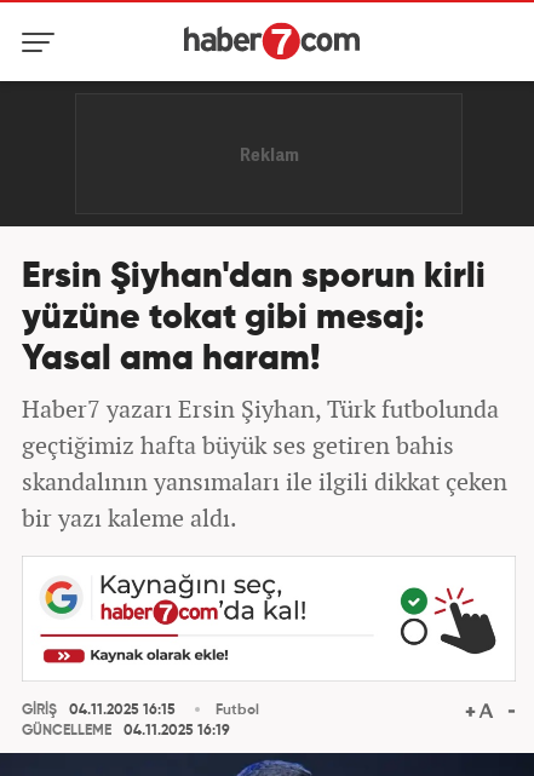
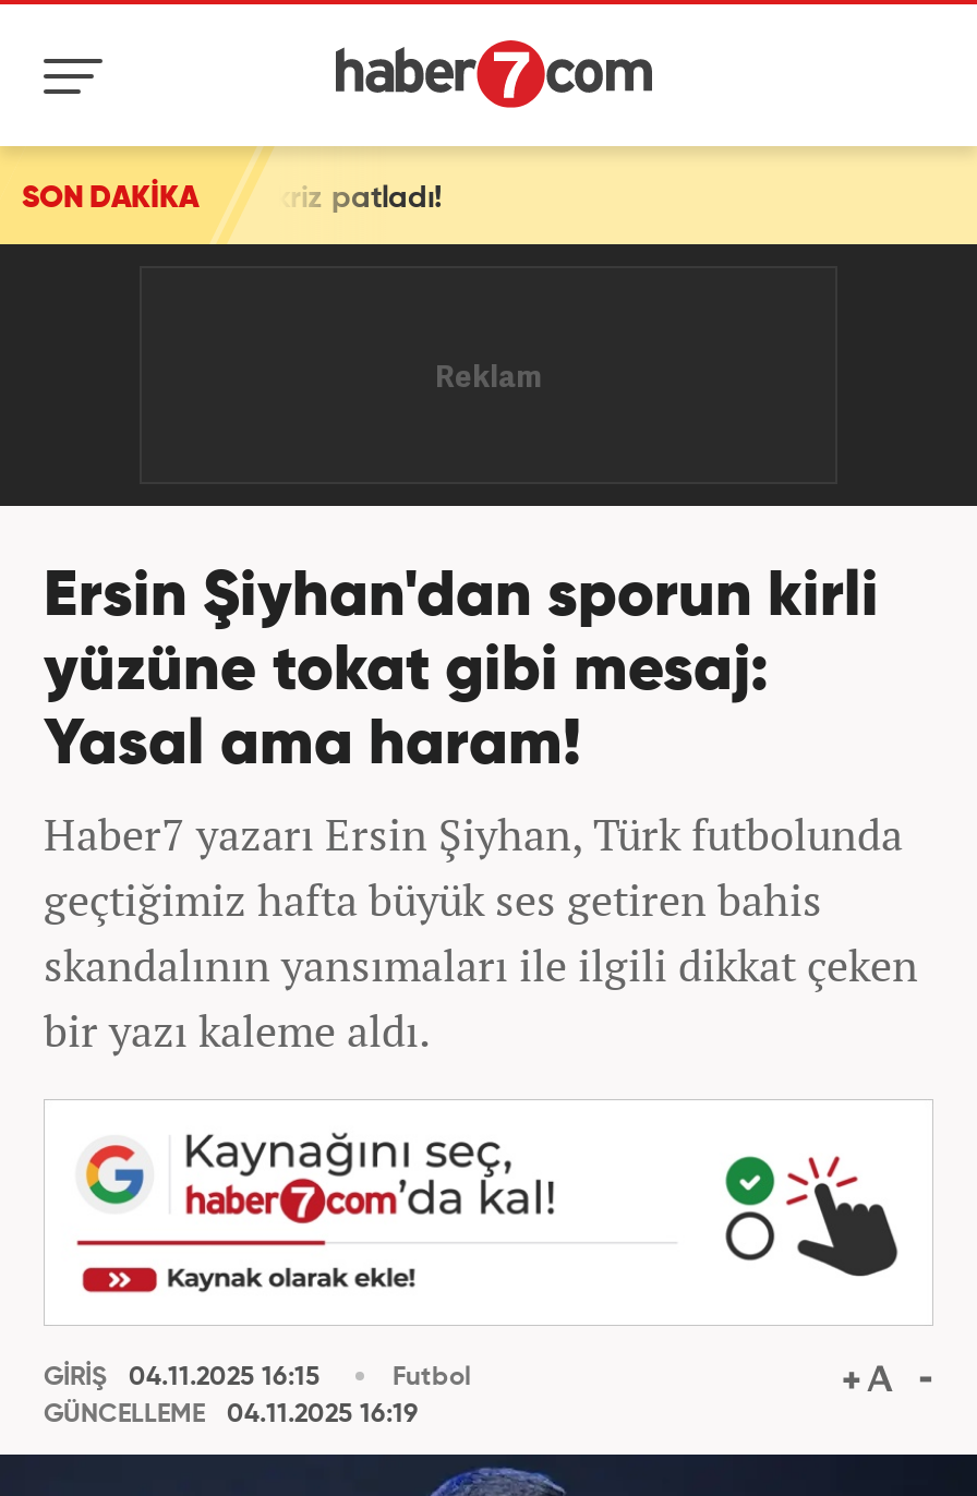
none -> [22,183,198,214] SON DAKİKA

